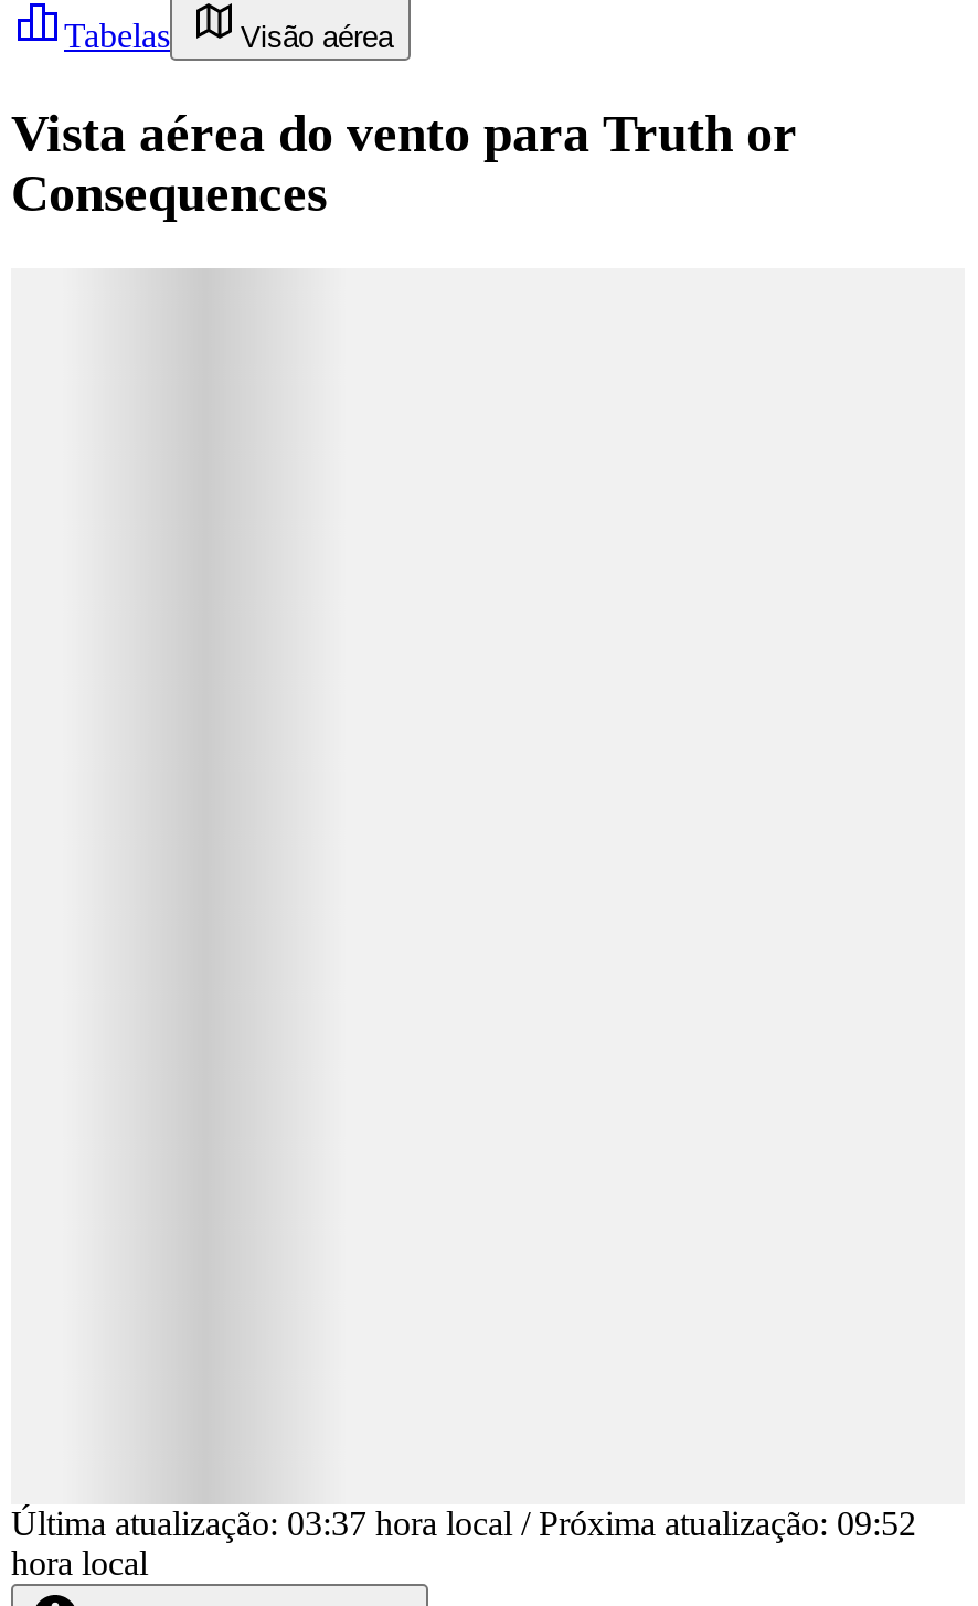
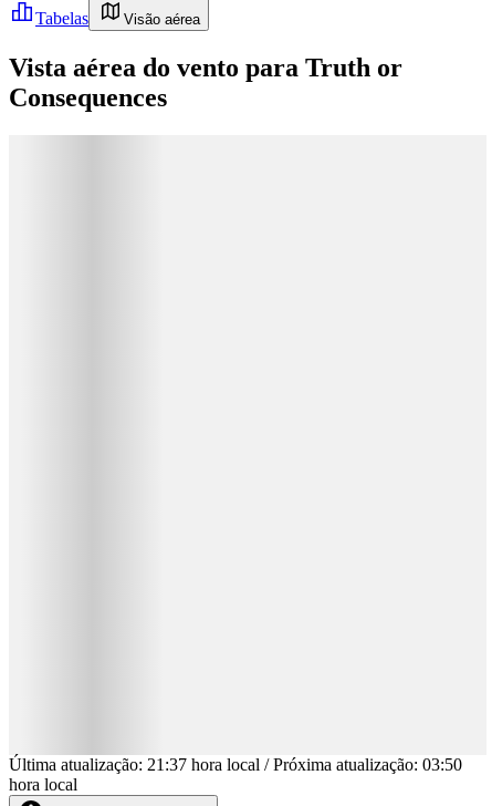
[11,1503,916,1541] Última atualização: 03:37 hora local / Próxima atualização: 09:52 -> [9,755,462,773] Última atualização: 21:37 hora local / Próxima atualização: 03:50

